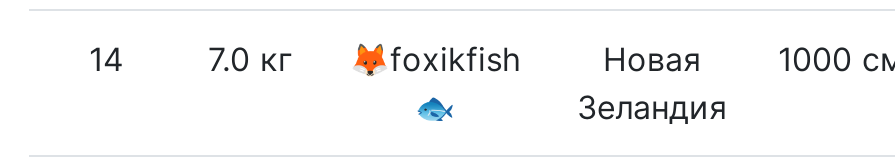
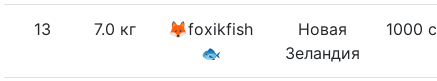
[89,39,123,79] 14 -> [34,19,51,39] 13

